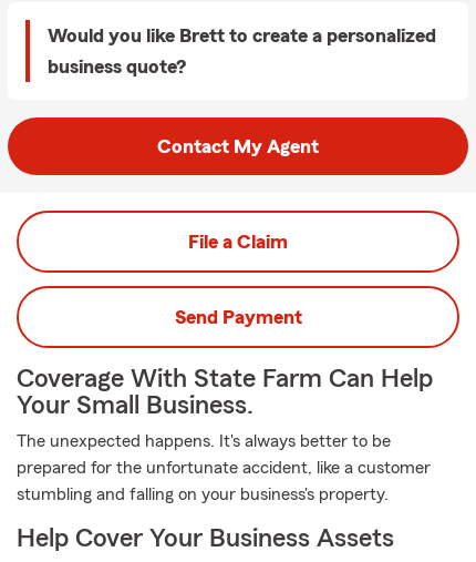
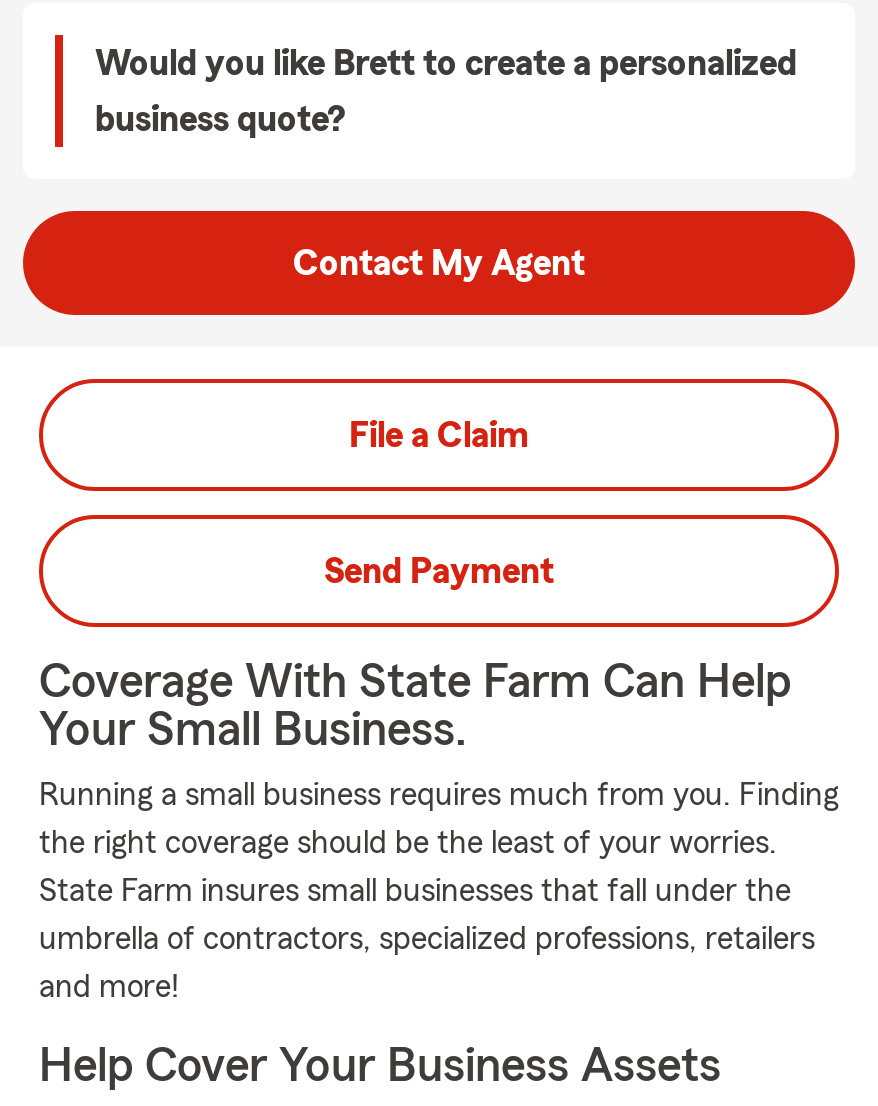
[17,432,431,503] The unexpected happens. It's always better to be | prepared for the unfortunate accident, like a customer | stumbling and falling on your business's property. -> [39,779,839,1003] Running a small business requires much from you. Finding | the right coverage should be the least of your worries. | State Farm insures small businesses that fall under the | umbrella of contractors, specialized professions, retailers | and more!

